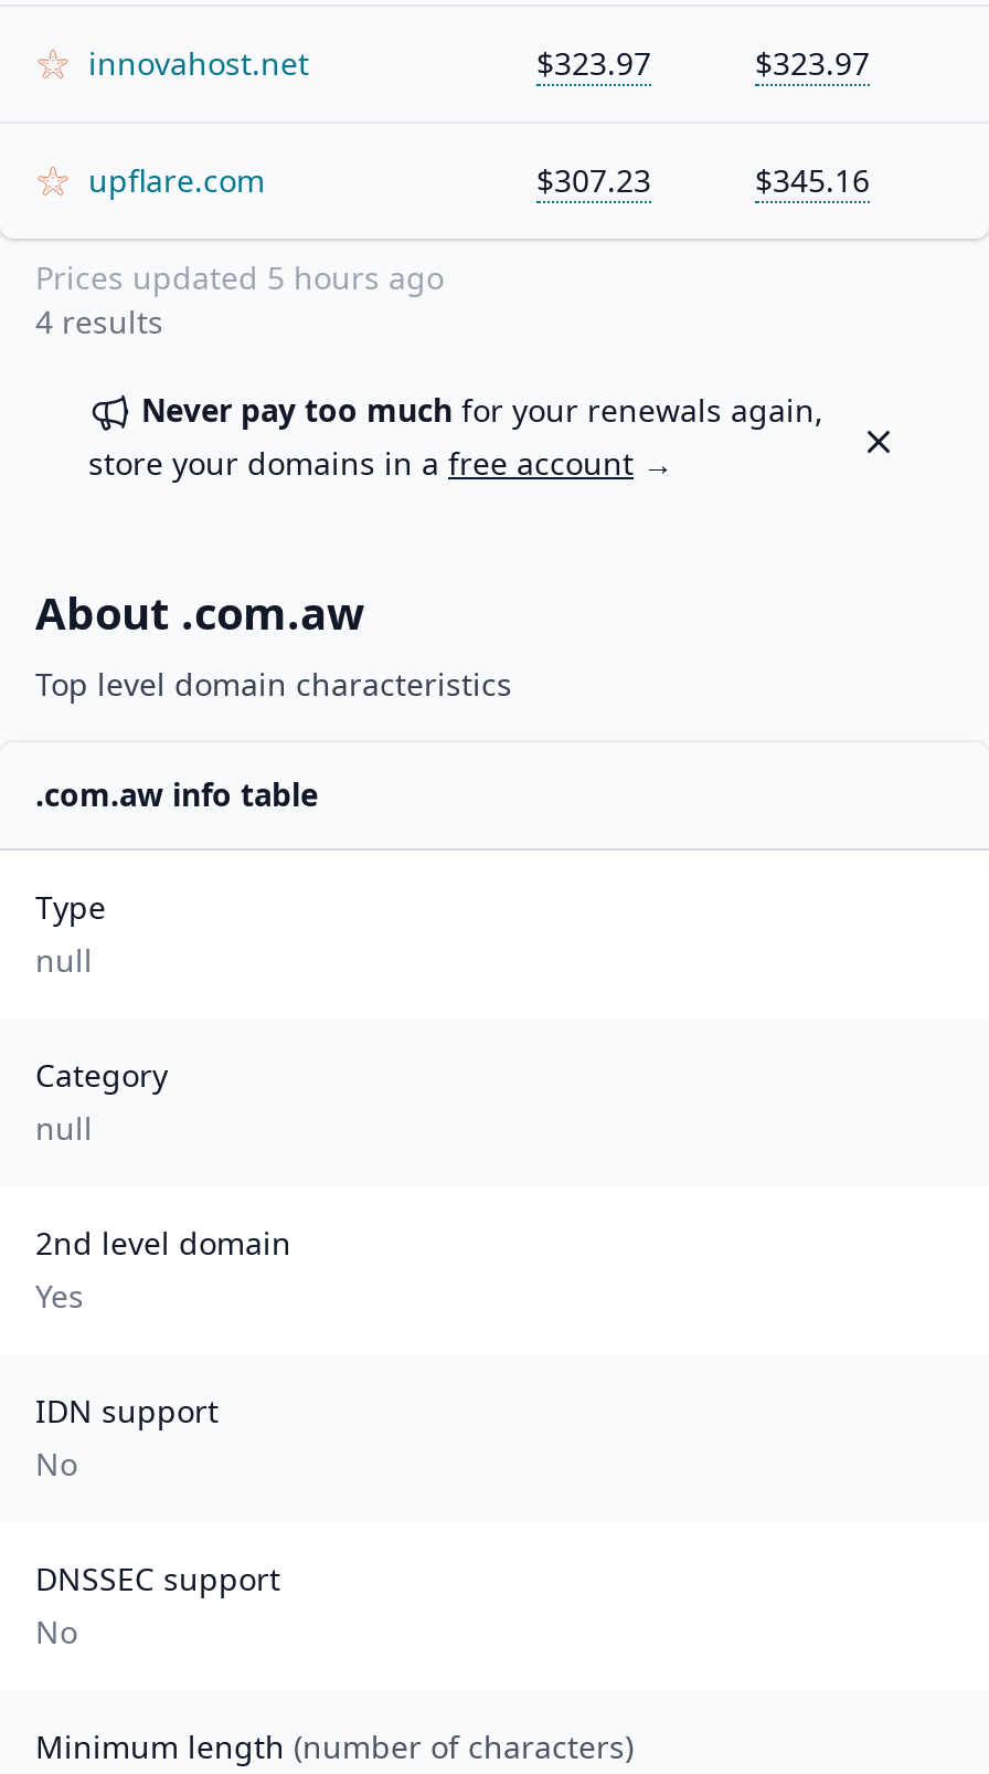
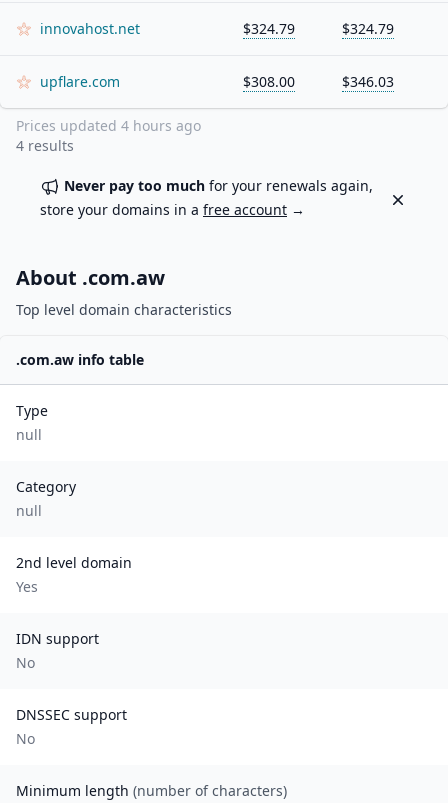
[536,42,651,84] $323.97 -> [243,19,295,38] $324.79
[755,42,870,84] $323.97 -> [342,19,394,38] $324.79
[536,159,651,201] $307.23 -> [243,72,295,91] $308.00
[755,159,870,201] $345.16 -> [342,72,394,91] $346.03
[35,256,444,298] Prices updated 5 hours ago -> [16,116,201,135] Prices updated 4 hours ago

